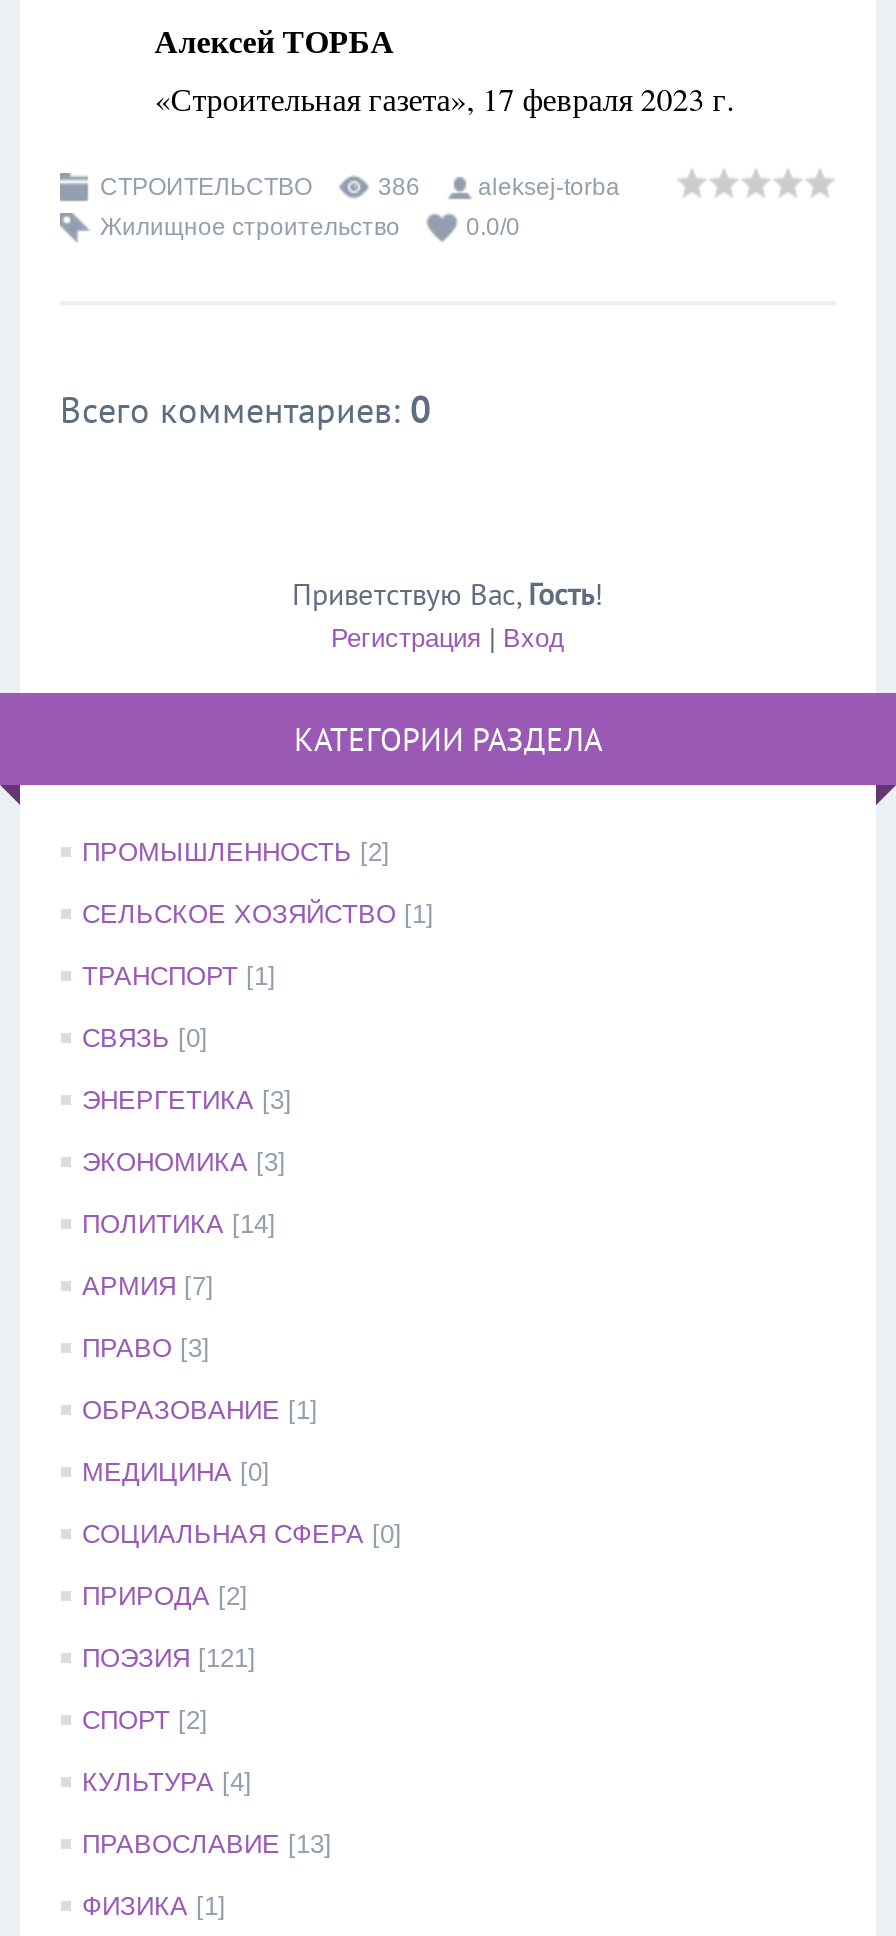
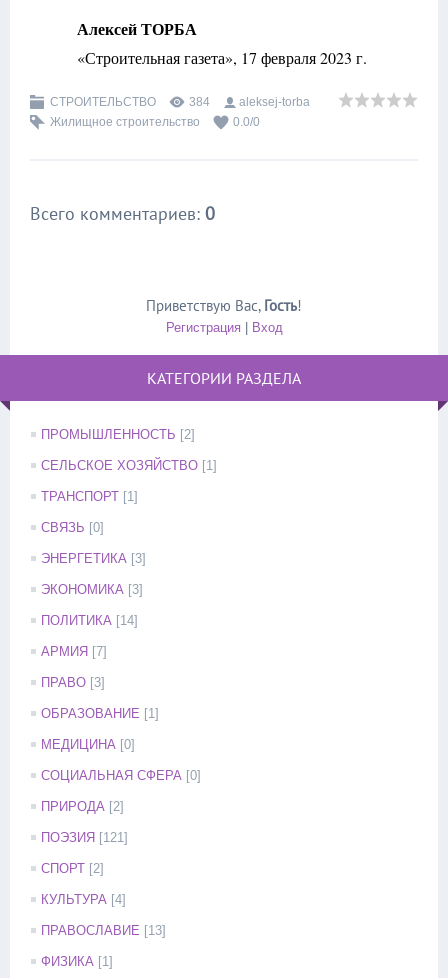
[378,173,420,201] 386 -> [189,95,210,109] 384

